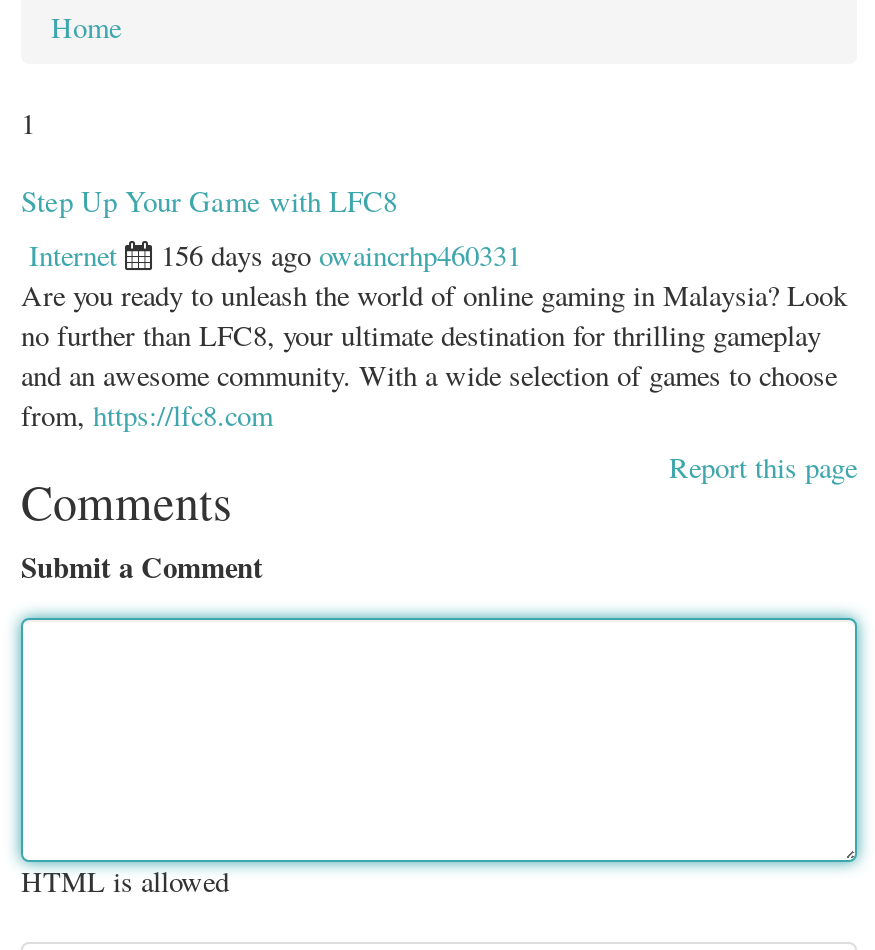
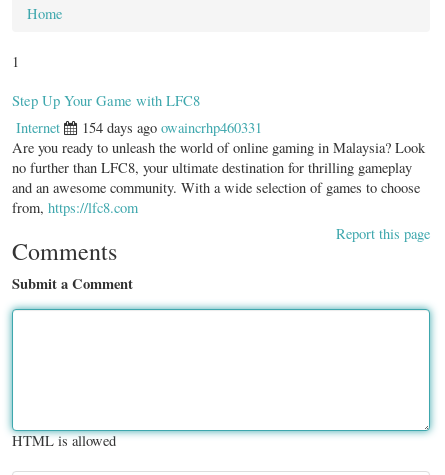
[161,236,521,274] 156 days ago owaincrhp460331 -> [82,118,262,137] 154 days ago owaincrhp460331

